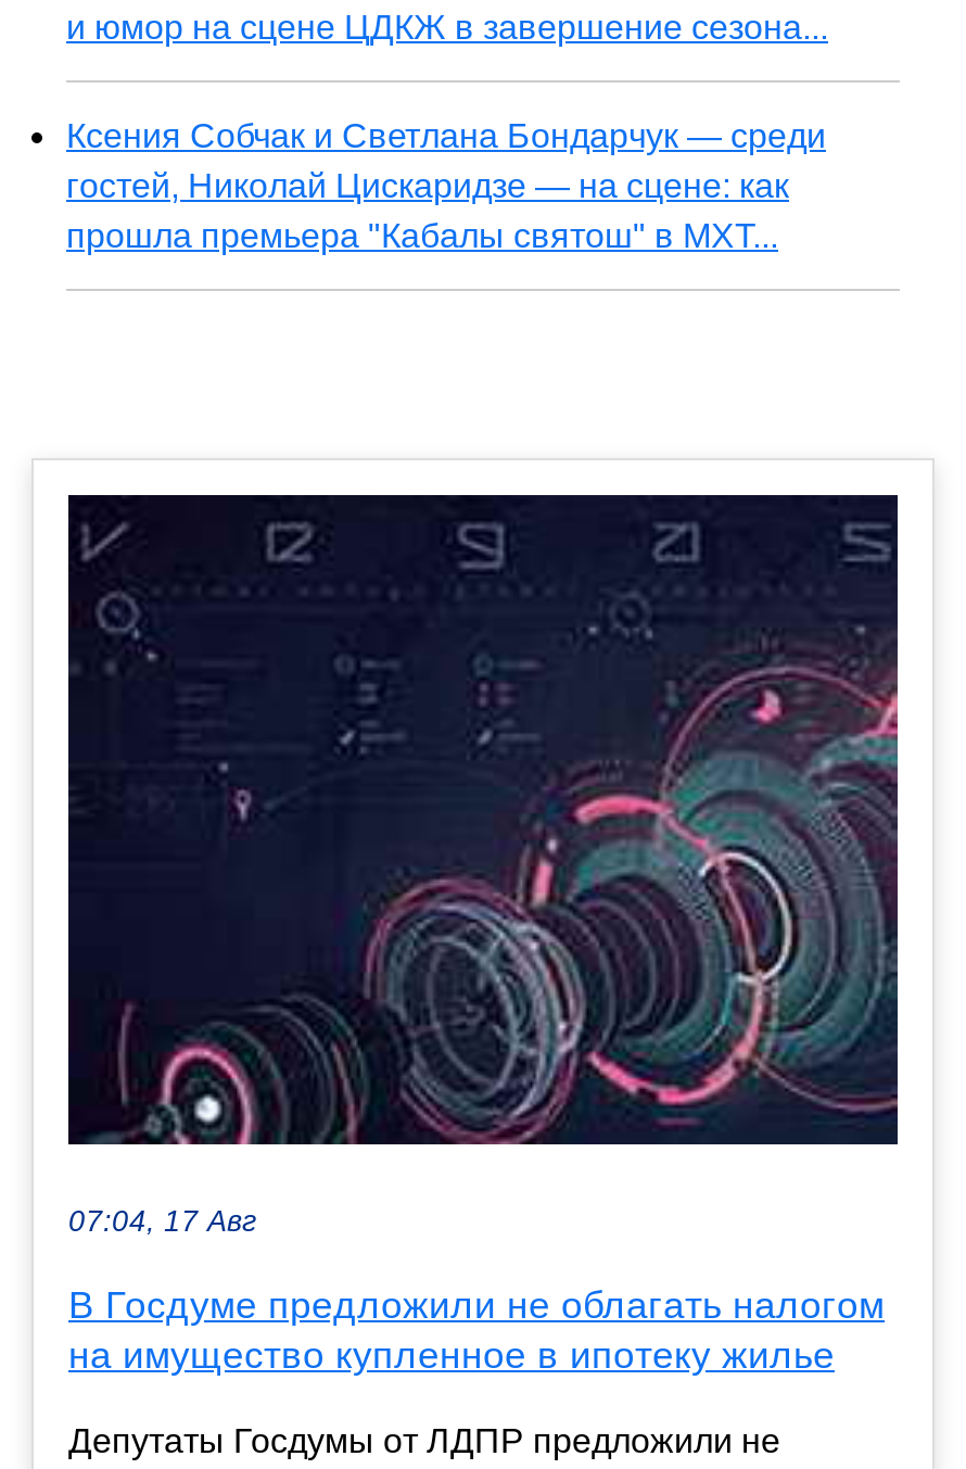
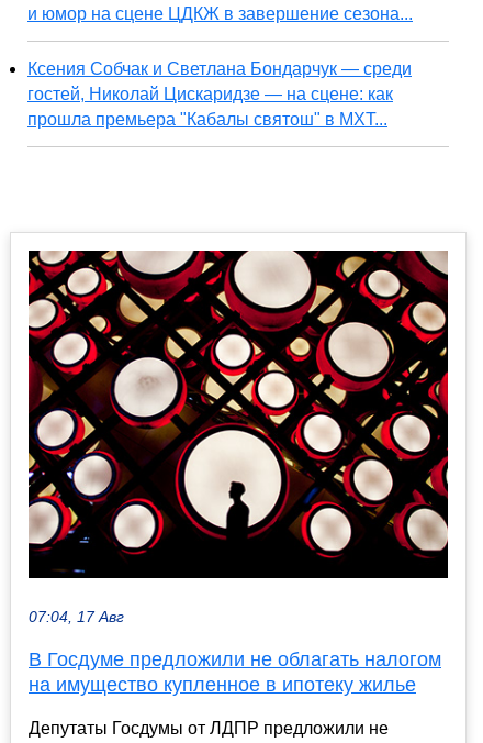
[66,493,900,1147] [image] -> [27,249,449,579] [image]

